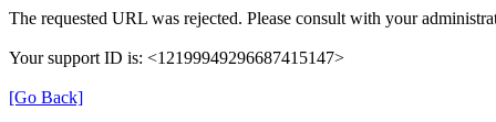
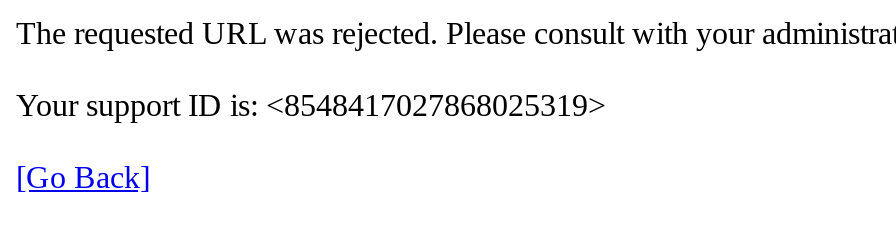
[9,48,344,67] Your support ID is: <12199949296687415147> -> [16,88,606,122] Your support ID is: <8548417027868025319>

